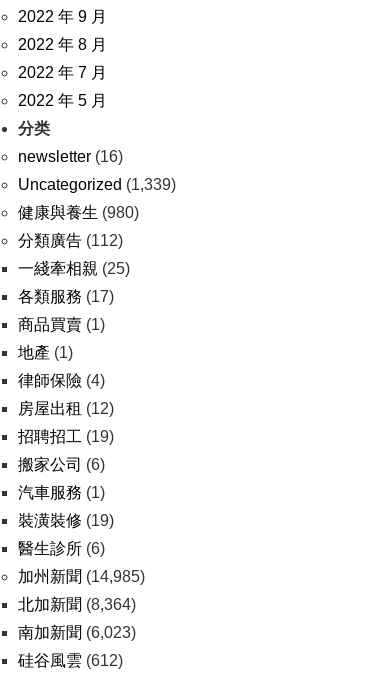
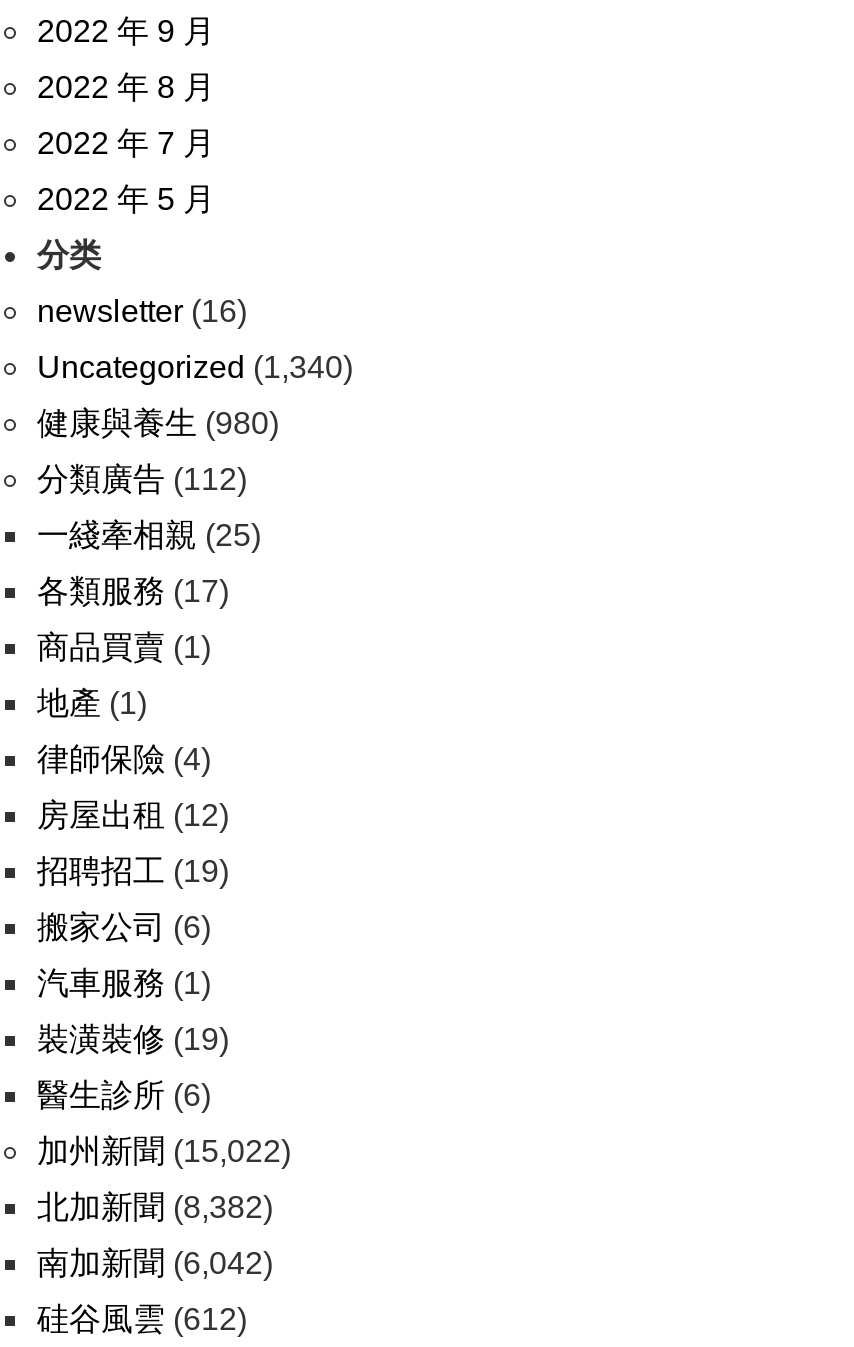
[18,176,176,193] Uncategorized (1,339) -> [37,350,353,384] Uncategorized (1,340)
[18,568,145,585] 加州新聞(14,985) -> [37,1134,291,1168] 加州新聞(15,022)
[18,596,136,613] 北加新聞(8,364) -> [37,1190,273,1224] 北加新聞(8,382)
[18,624,136,641] 南加新聞(6,023) -> [37,1246,273,1280] 南加新聞(6,042)

